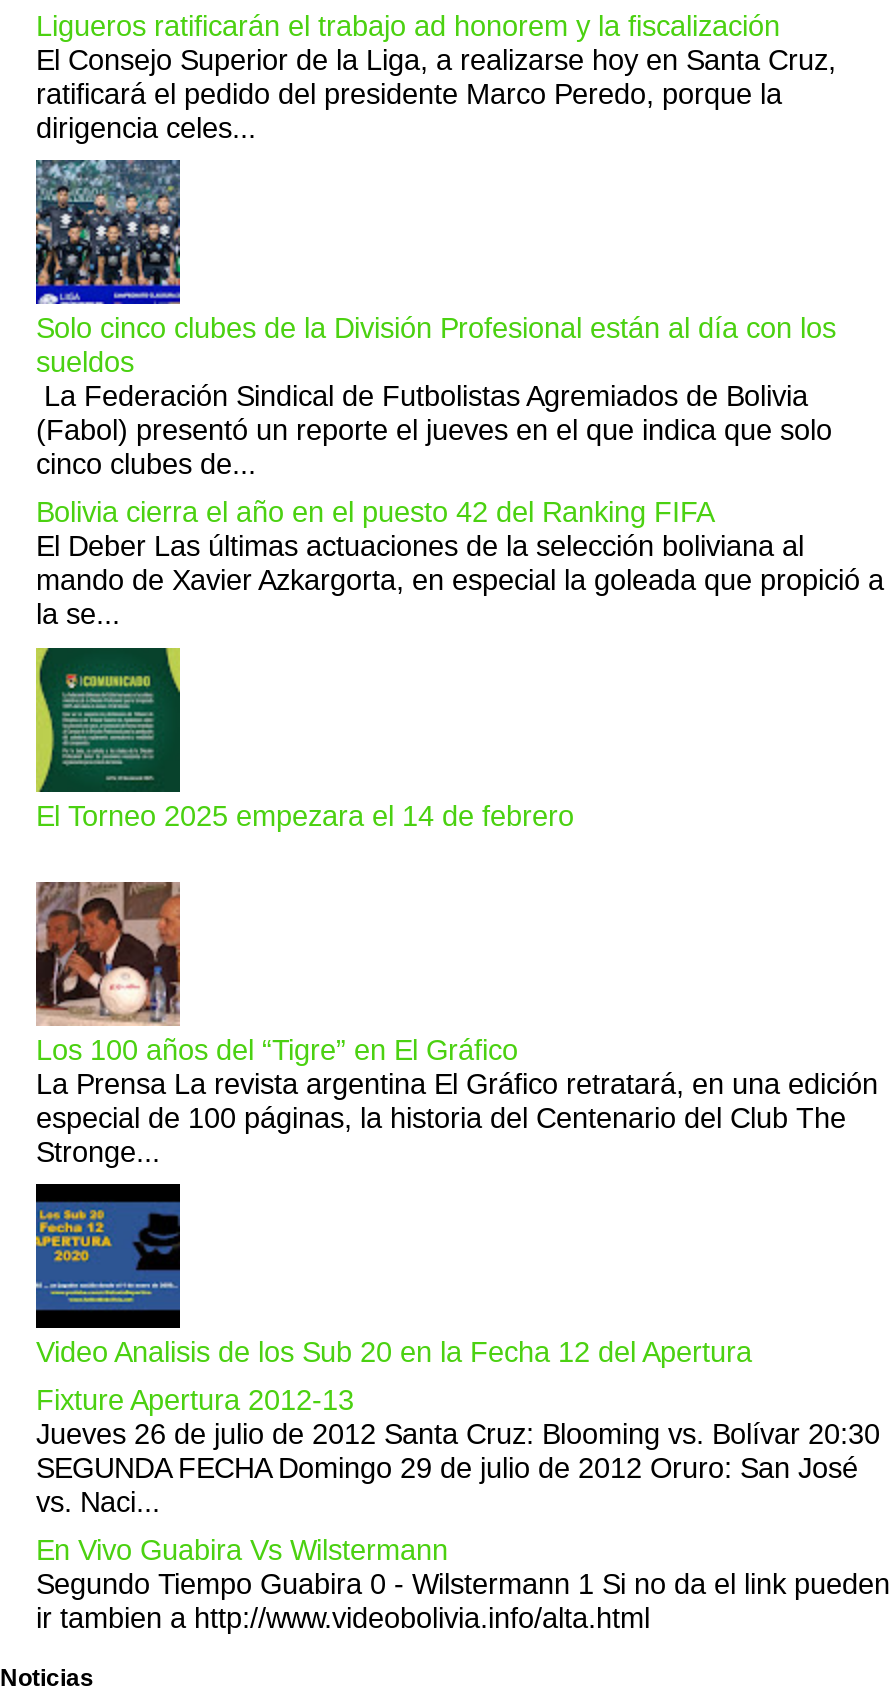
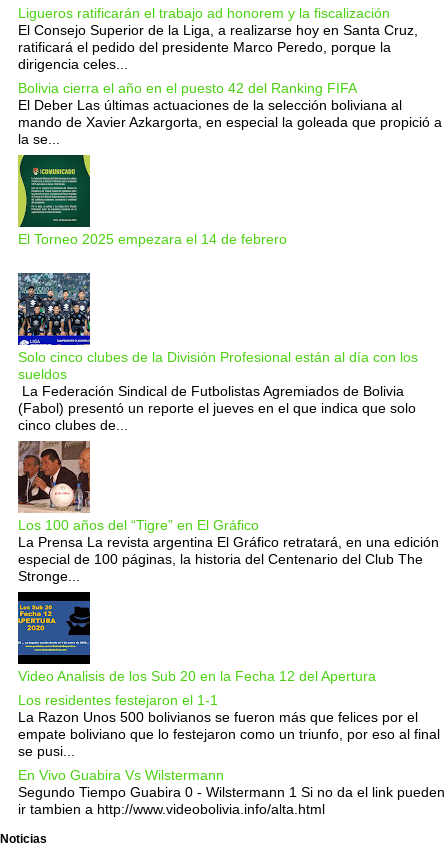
moved [34,158,836,481] -> [17,272,418,433]: [image] | Solo cinco clubes de la División Profesional están al día con los | sueldos | La Federación Sindical de Futbolistas Agremiados de Bolivia | (Fabol) presentó un reporte el jueves en el que indica que solo | cinco clubes de...
moved [36,497,884,831] -> [18,80,442,247]: [image] | Bolivia cierra el año en el puesto 42 del Ranking FIFA | El Deber Las últimas actuaciones de la selección boliviana al | mando de Xavier Azkargorta, en especial la goleada que propició a | la se... | El Torneo 2025 empezara el 14 de febrero
[36,1384,880,1518] Fixture Apertura 2012-13 | Jueves 26 de julio de 2012 Santa Cruz: Blooming vs. Bolívar 20:30 | SEGUNDA FECHA Domingo 29 de julio de 2012 Oruro: San José | vs. Naci... -> [18,692,440,759] Los residentes festejaron el 1-1 | La Razon Unos 500 bolivianos se fueron más que felices por el | empate boliviano que lo festejaron como un triunfo, por eso al final | se pusi...

